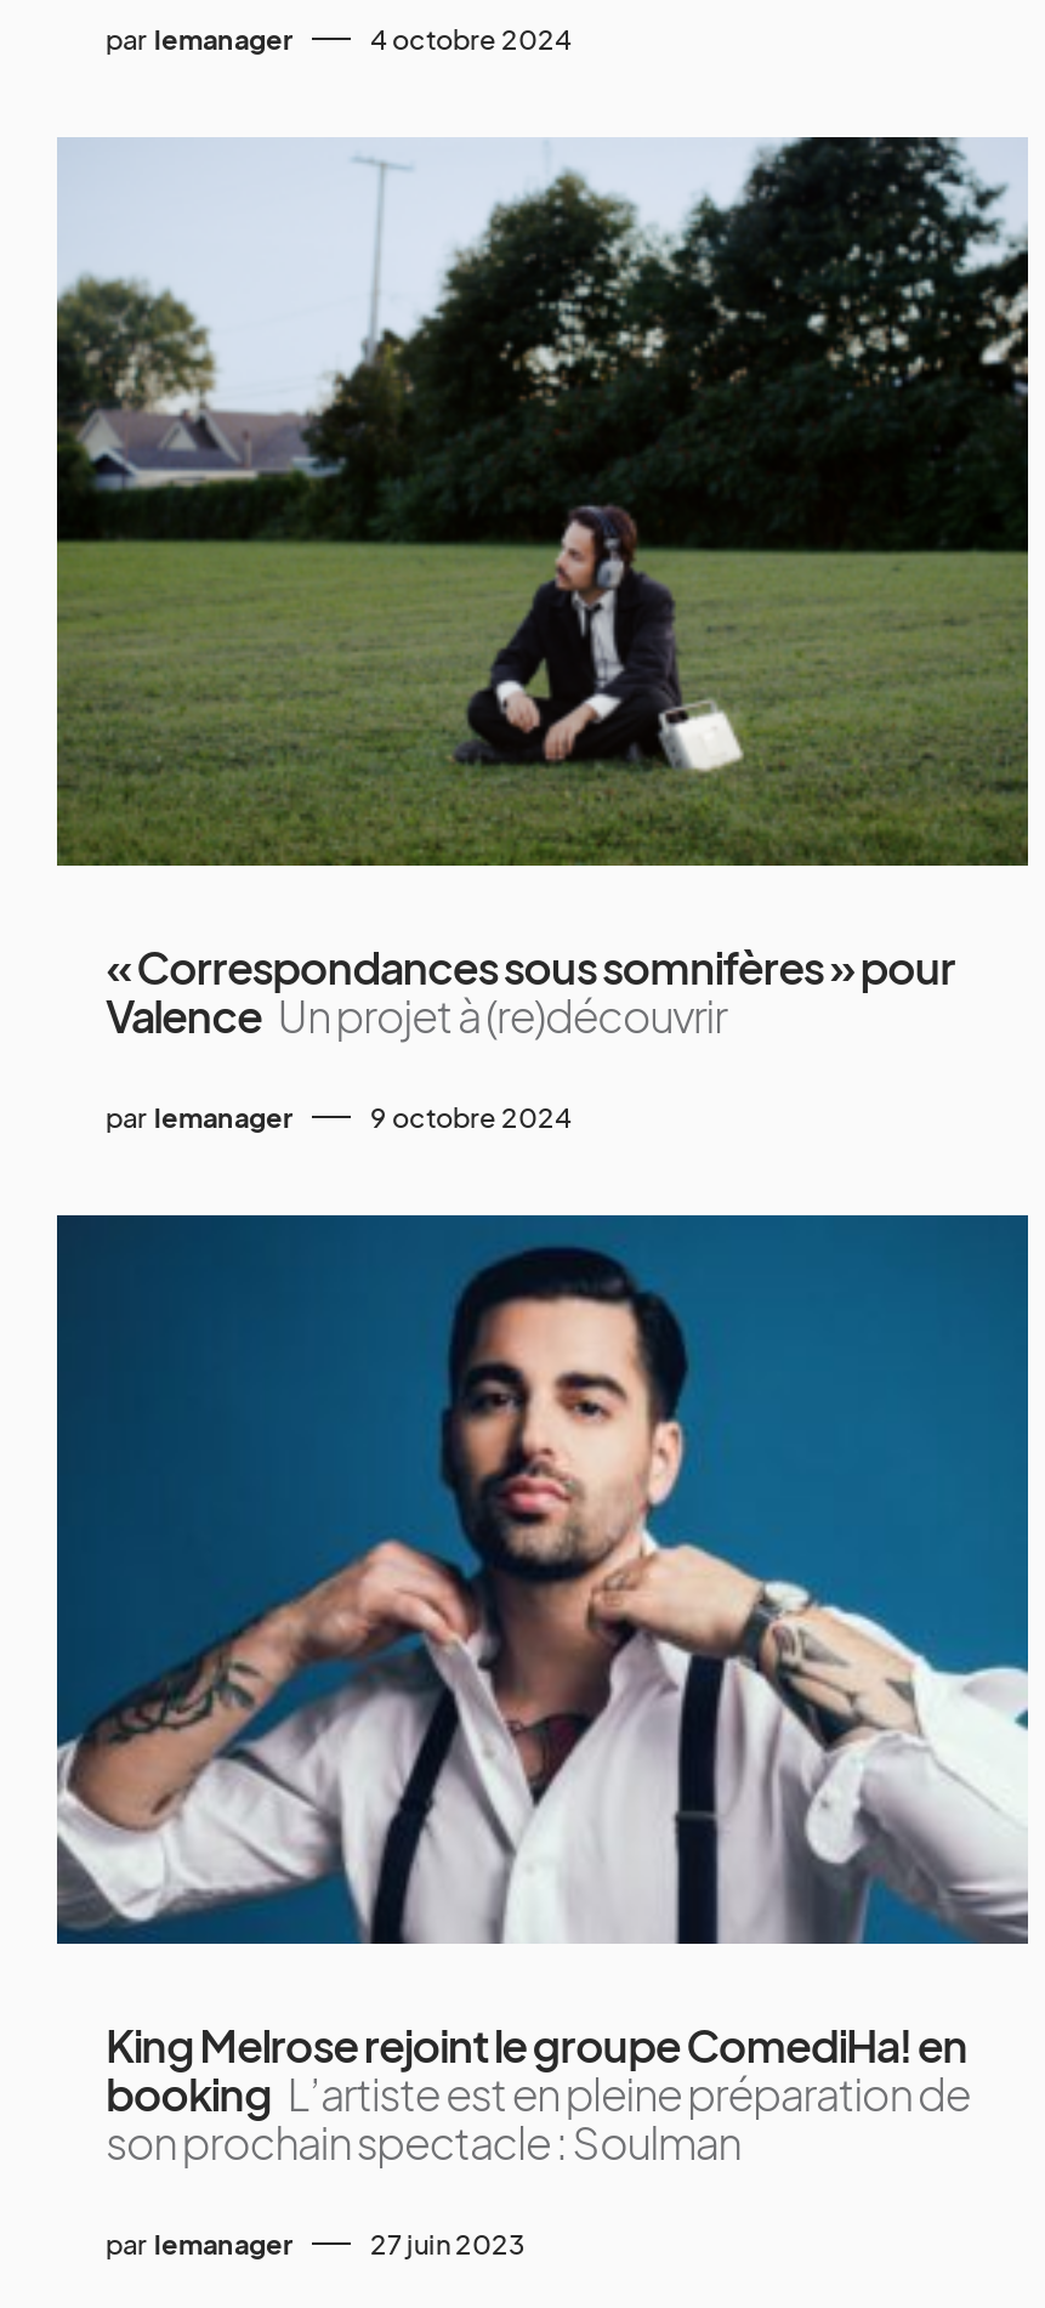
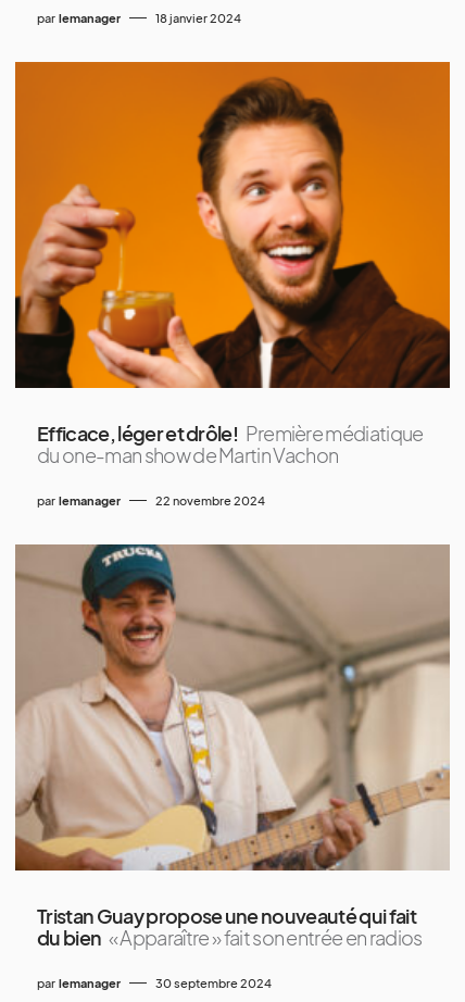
[370,23,572,55] 4 octobre 2024 -> [155,11,241,25] 18 janvier 2024
[55,135,1030,1043] [image] | « Correspondances sous somnifères » pour | Valence Un projet à (re)découvrir -> [14,61,451,467] [image] | Efficace, léger et drôle! Première médiatique | du one-man show de Martin Vachon
[370,1101,572,1133] 9 octobre 2024 -> [155,493,265,508] 22 novembre 2024
[55,1213,1030,2169] [image] | King Melrose rejoint le groupe ComediHa! en | booking L’artiste est en pleine préparation de | son prochain spectacle : Soulman -> [14,543,451,950] [image] | Tristan Guay propose une nouveauté qui fait | du bien « Apparaître » fait son entrée en radios
[370,2228,526,2259] 27 juin 2023 -> [155,976,272,990] 30 septembre 2024

